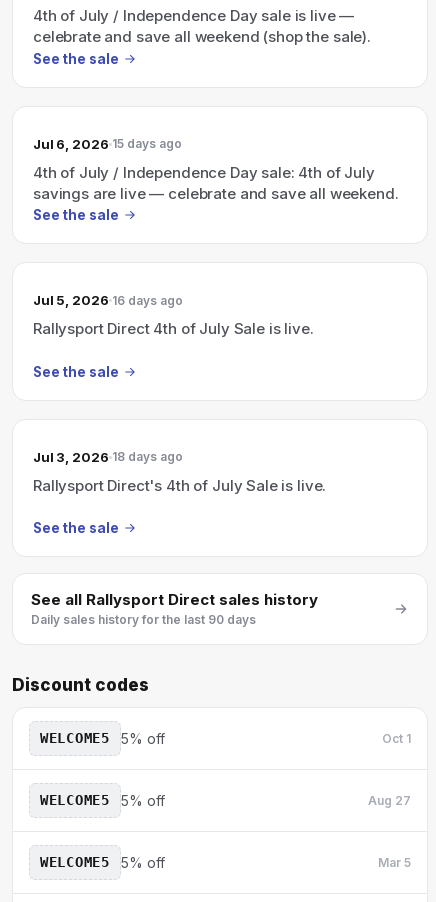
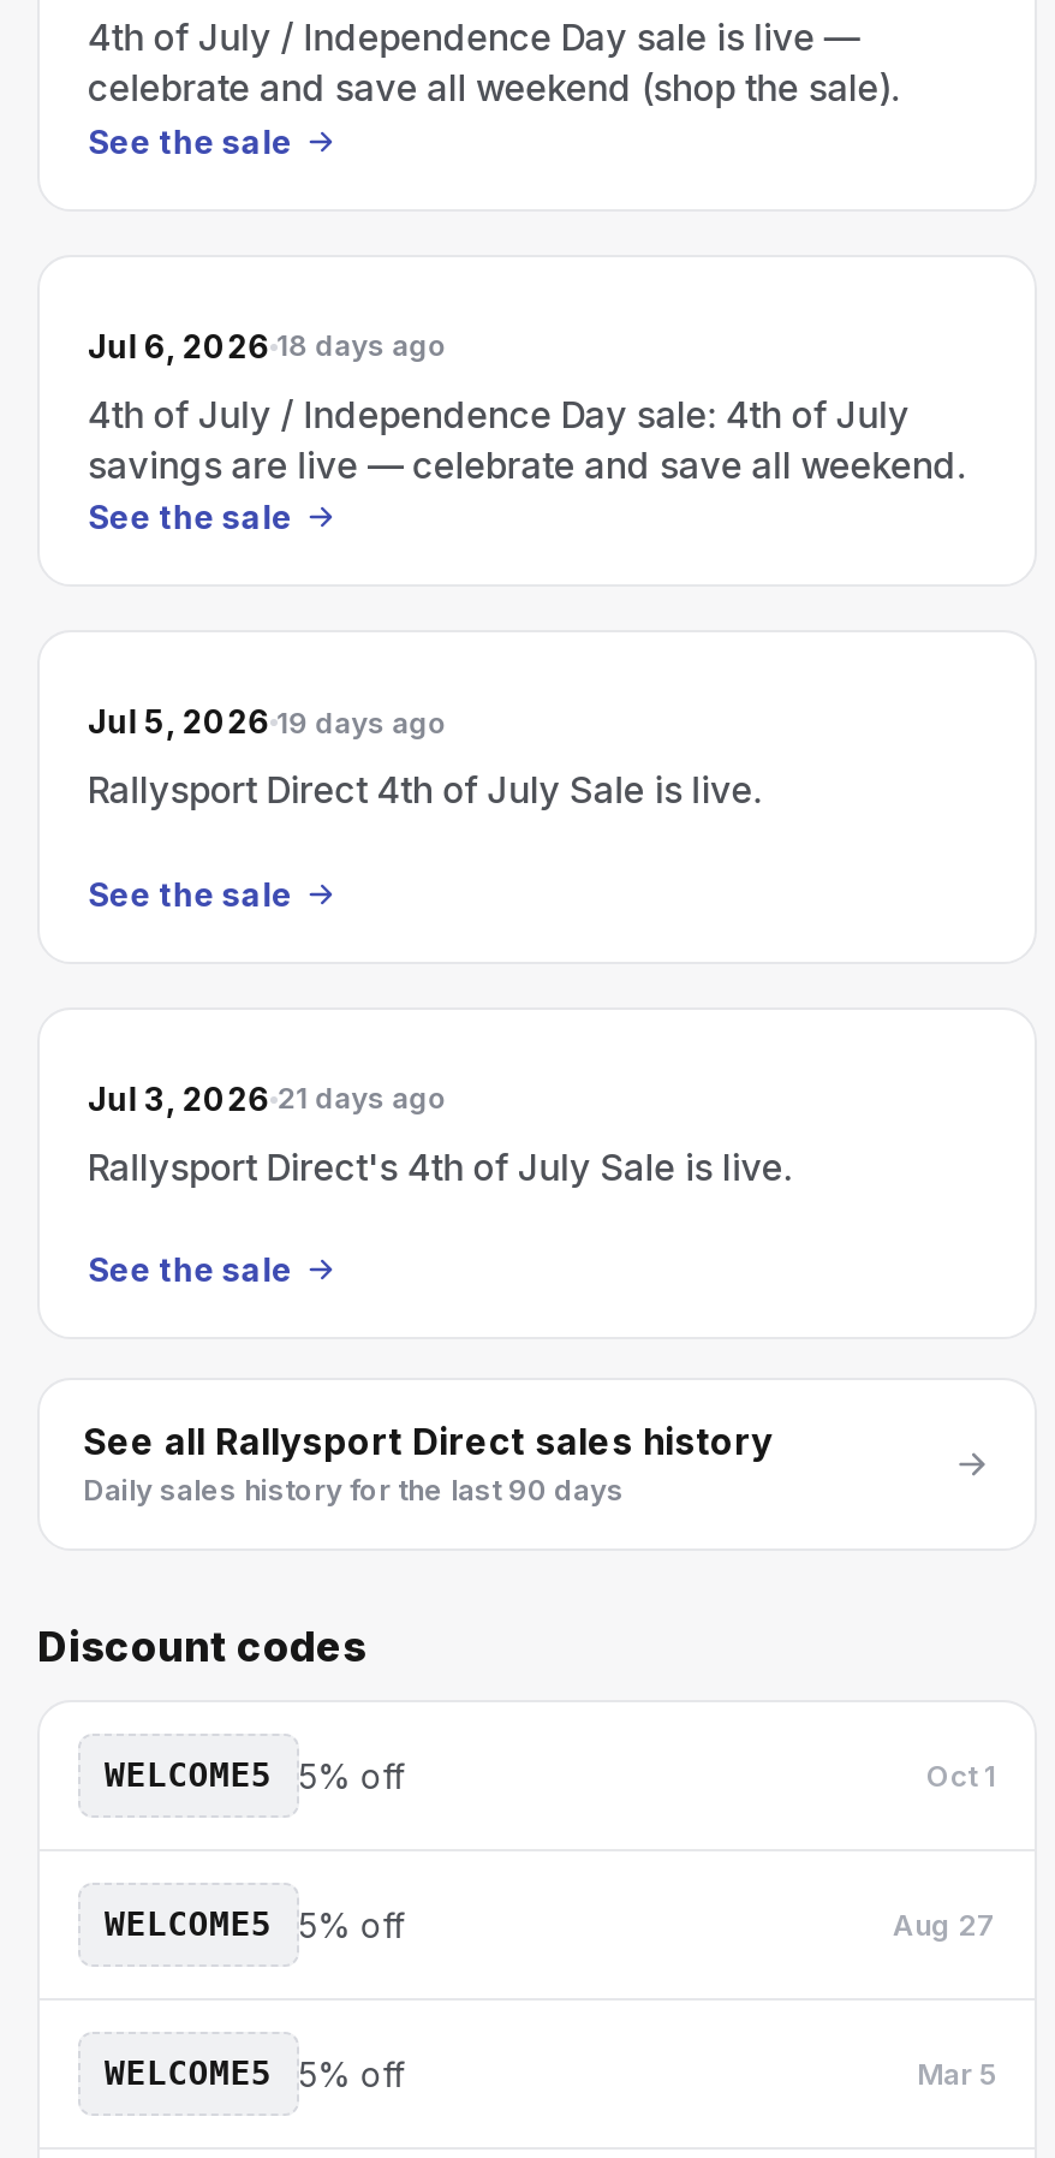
[33,135,182,151] Jul 6, 2026 15 days ago -> [88,326,447,364] Jul 6, 2026 18 days ago
[33,292,183,308] Jul 5, 2026 16 days ago -> [88,702,447,741] Jul 5, 2026 19 days ago
[33,448,183,464] Jul 3, 2026 18 days ago -> [88,1078,447,1117] Jul 3, 2026 21 days ago

